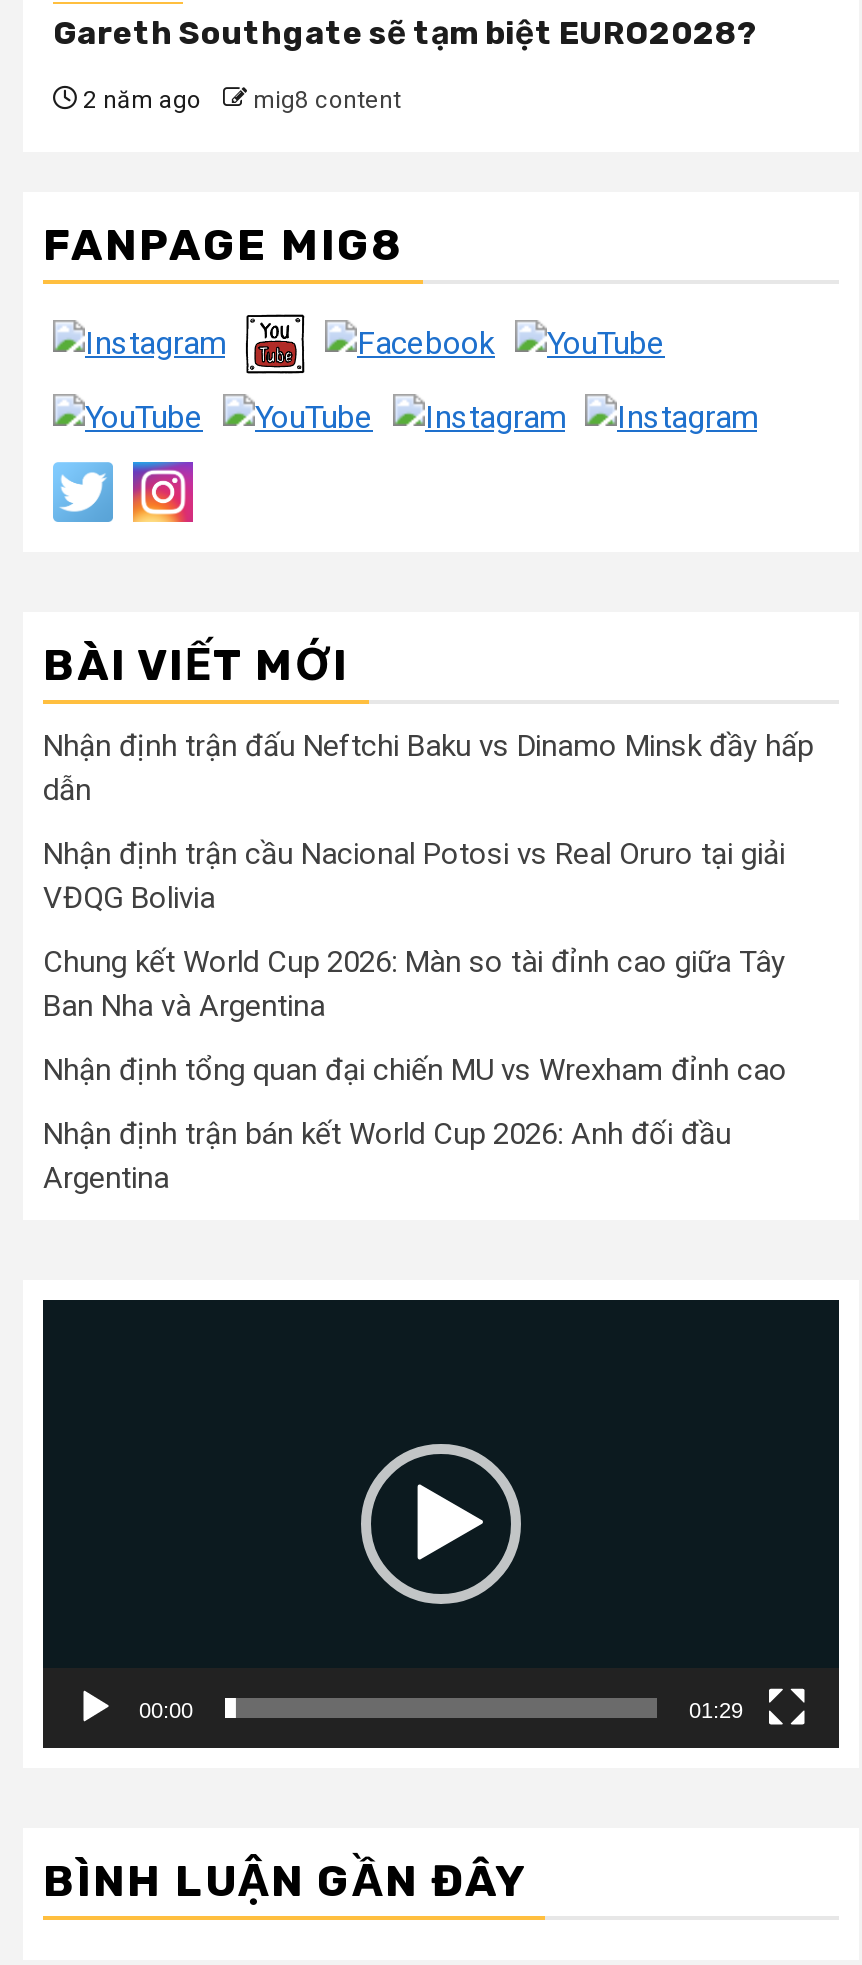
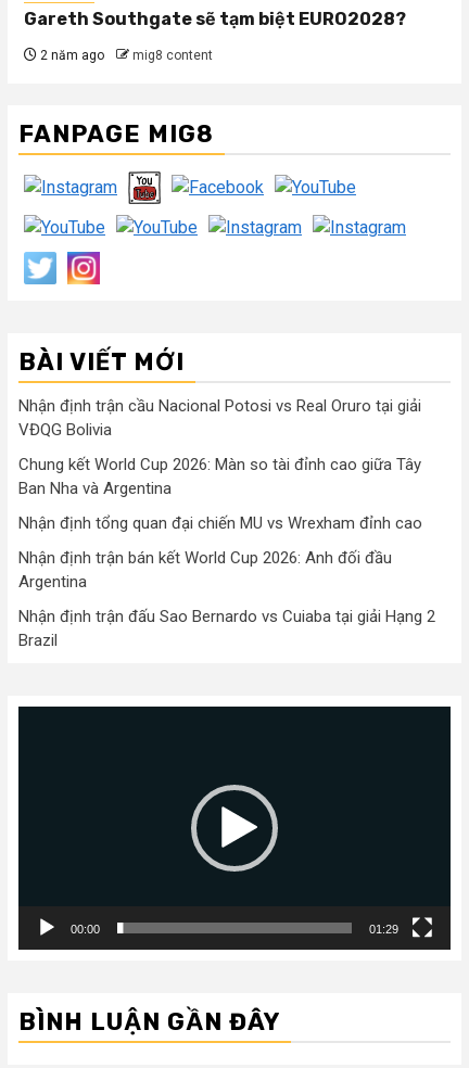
[43,729,813,809] Nhận định trận đấu Neftchi Baku vs Dinamo Minsk đầy hấp | dẫn -> none
moved [43,837,787,1197] -> [18,396,422,591]: Nhận định trận cầu Nacional Potosi vs Real Oruro tại giải | VĐQG Bolivia | Chung kết World Cup 2026: Màn so tài đỉnh cao giữa Tây | Ban Nha và Argentina | Nhận định tổng quan đại chiến MU vs Wrexham đỉnh cao | Nhận định trận bán kết World Cup 2026: Anh đối đầu | Argentina
none -> [18,607,435,650] Nhận định trận đấu Sao Bernardo vs Cuiaba tại giải Hạng 2 | Brazil

